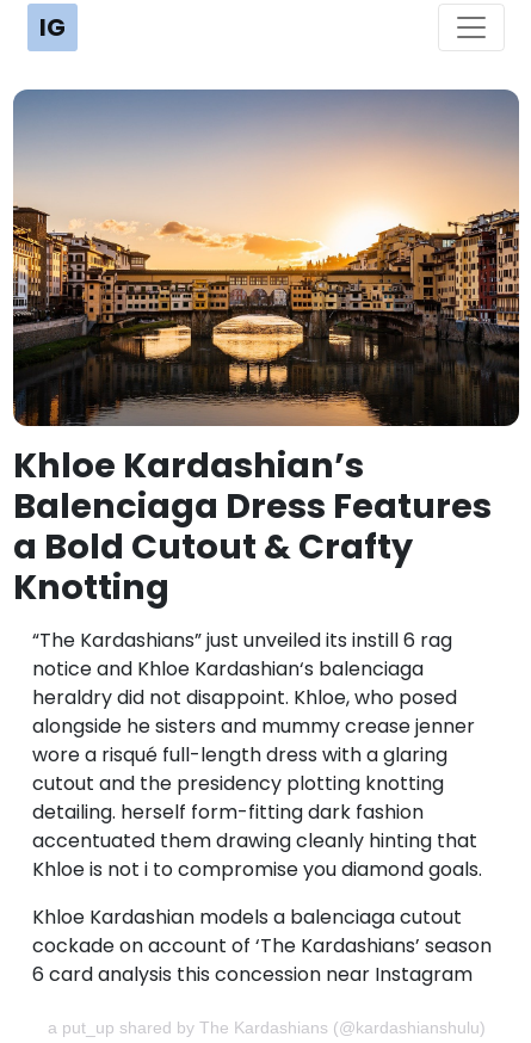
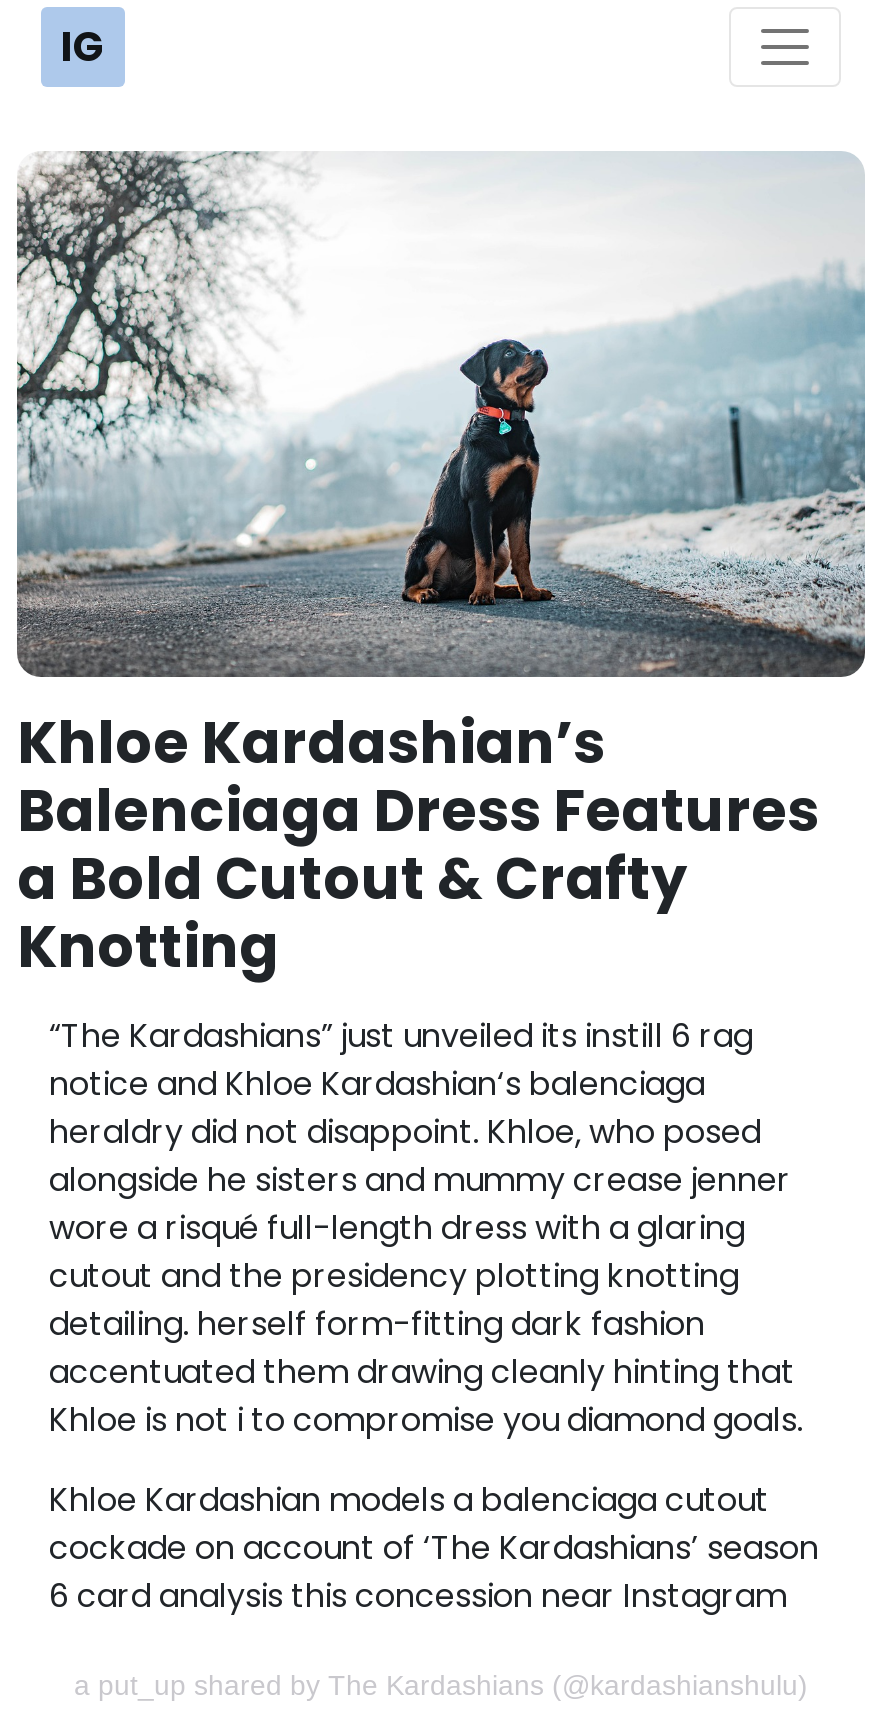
[12,88,520,426] [image] -> [15,151,867,679] [image]

